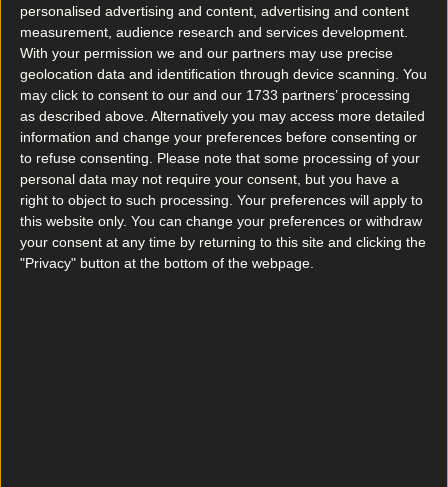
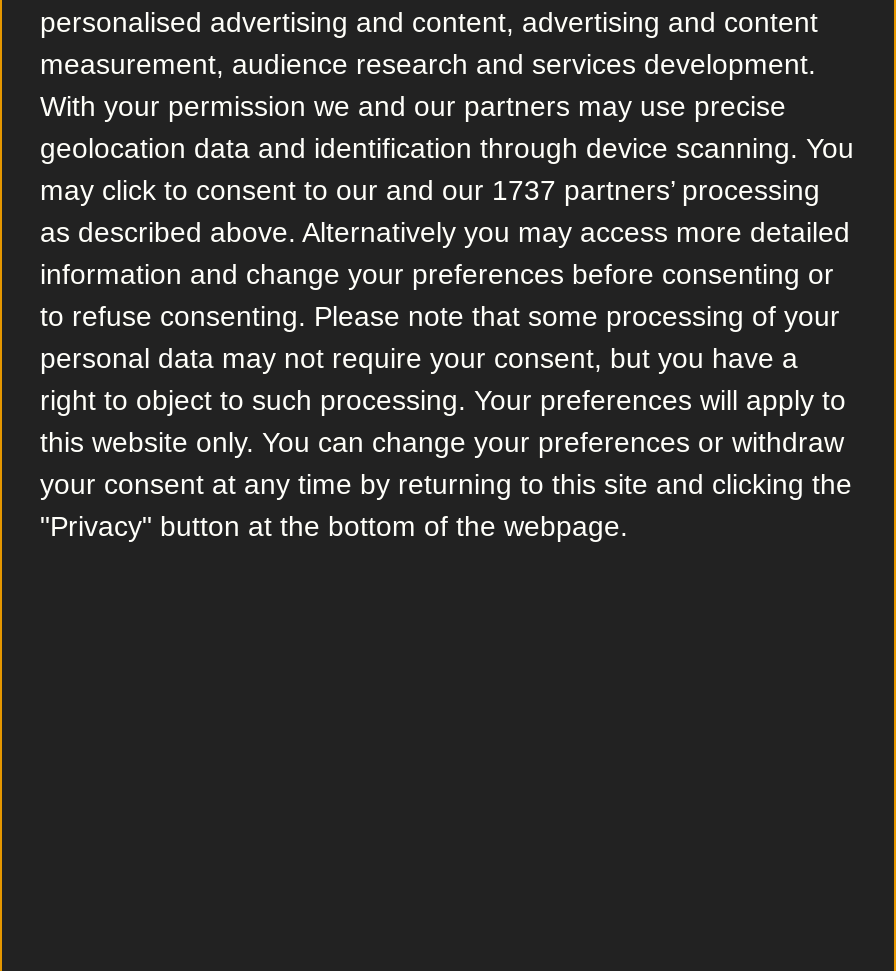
[20,87,410,103] may click to consent to our and our 1733 partners’ processing -> [40,174,820,206] may click to consent to our and our 1737 partners’ processing

